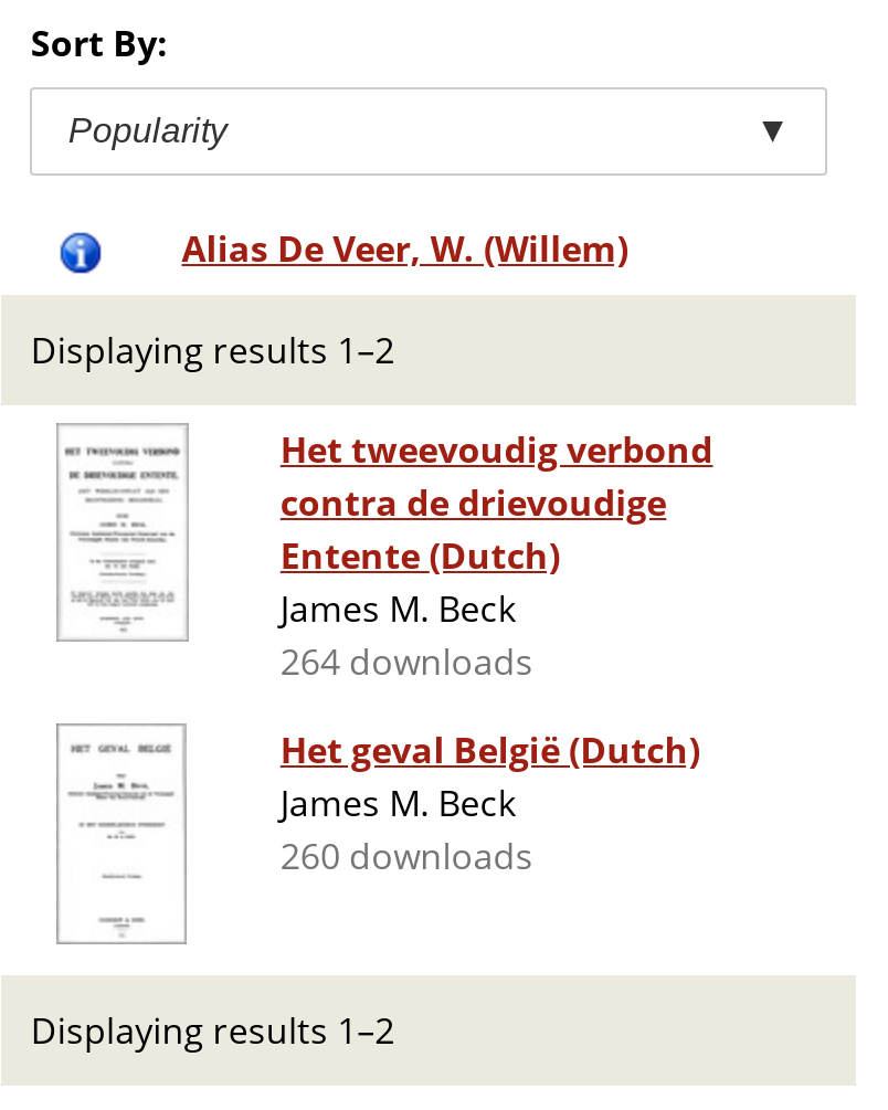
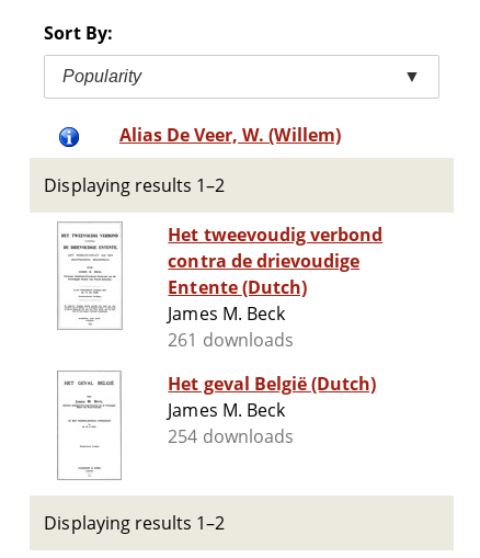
[280,638,533,686] 264 downloads -> [168,328,294,352] 261 downloads
[280,832,533,881] 260 downloads -> [168,424,294,449] 254 downloads

